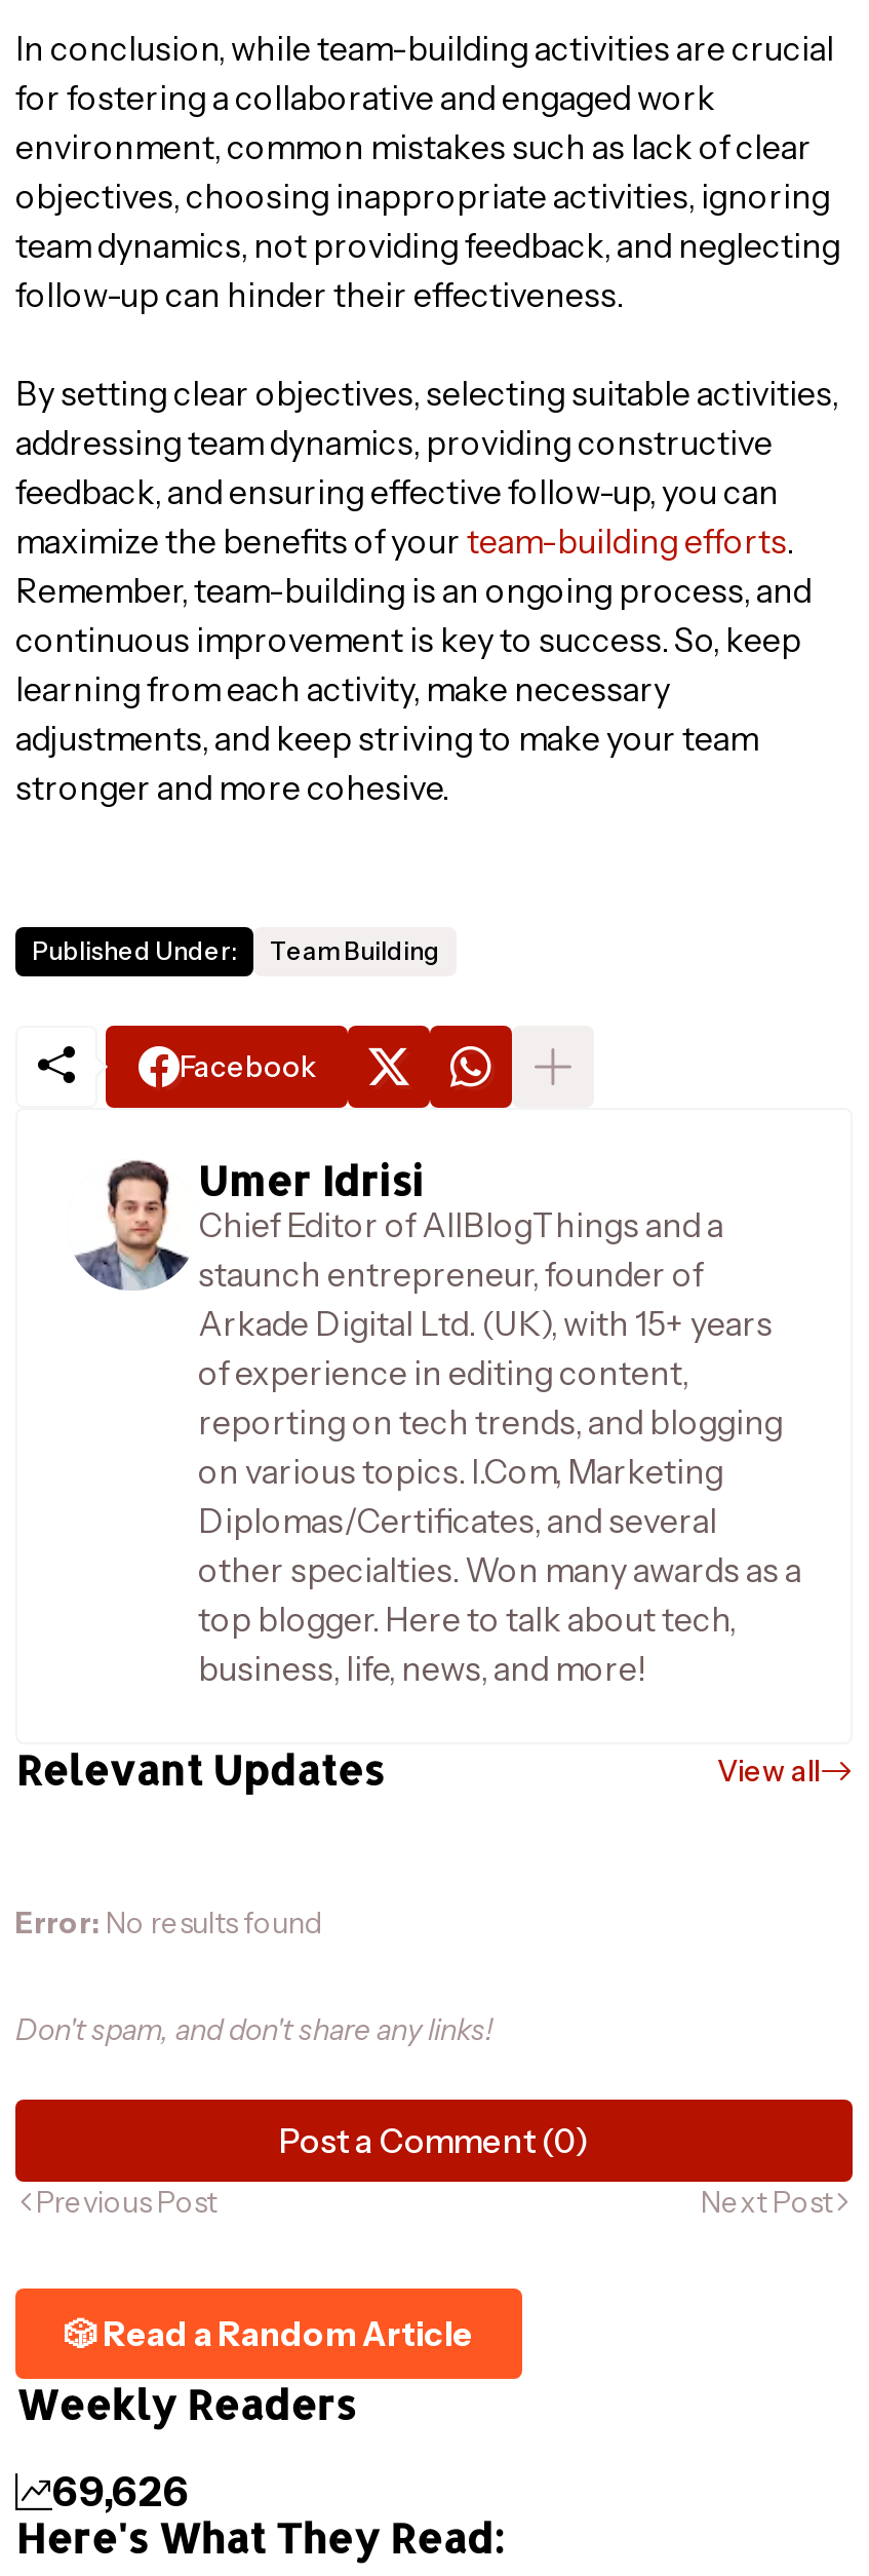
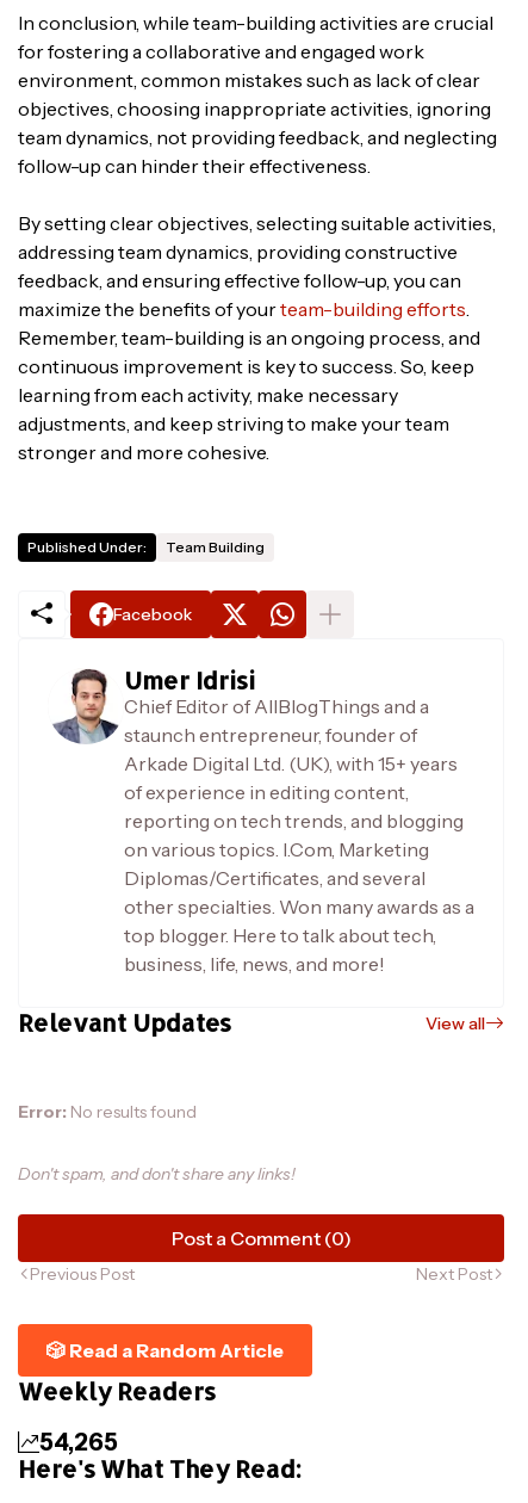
[52,2467,190,2516] 69,626 -> [39,1428,118,1456] 54,265

